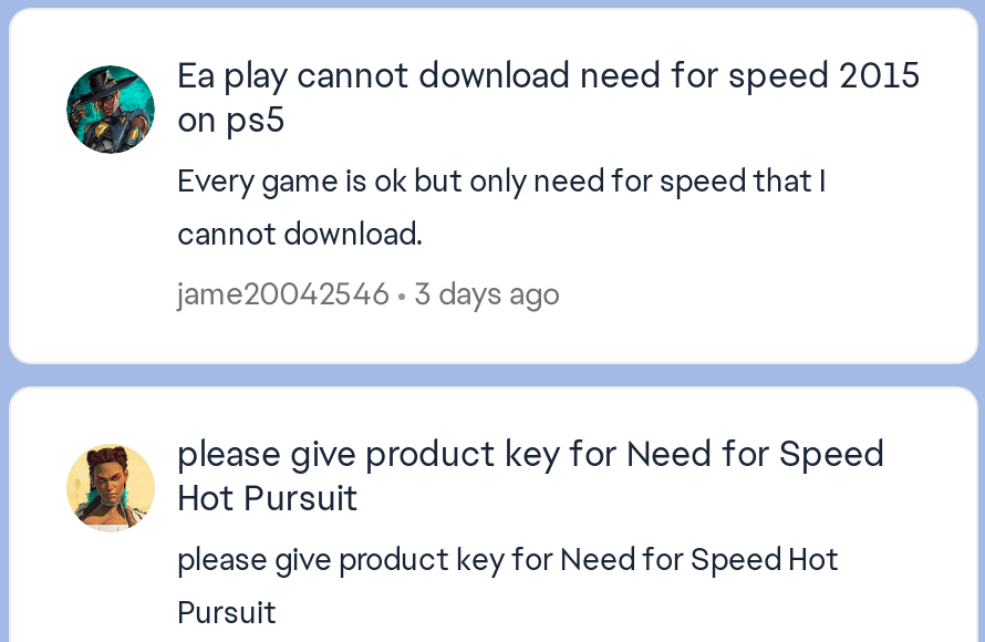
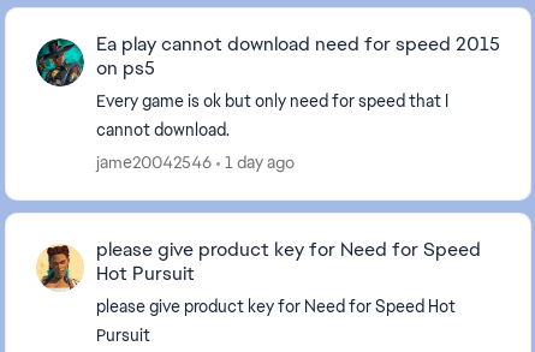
[177,273,560,313] jame20042546 3 days ago -> [96,151,295,173] jame20042546 1 day ago

